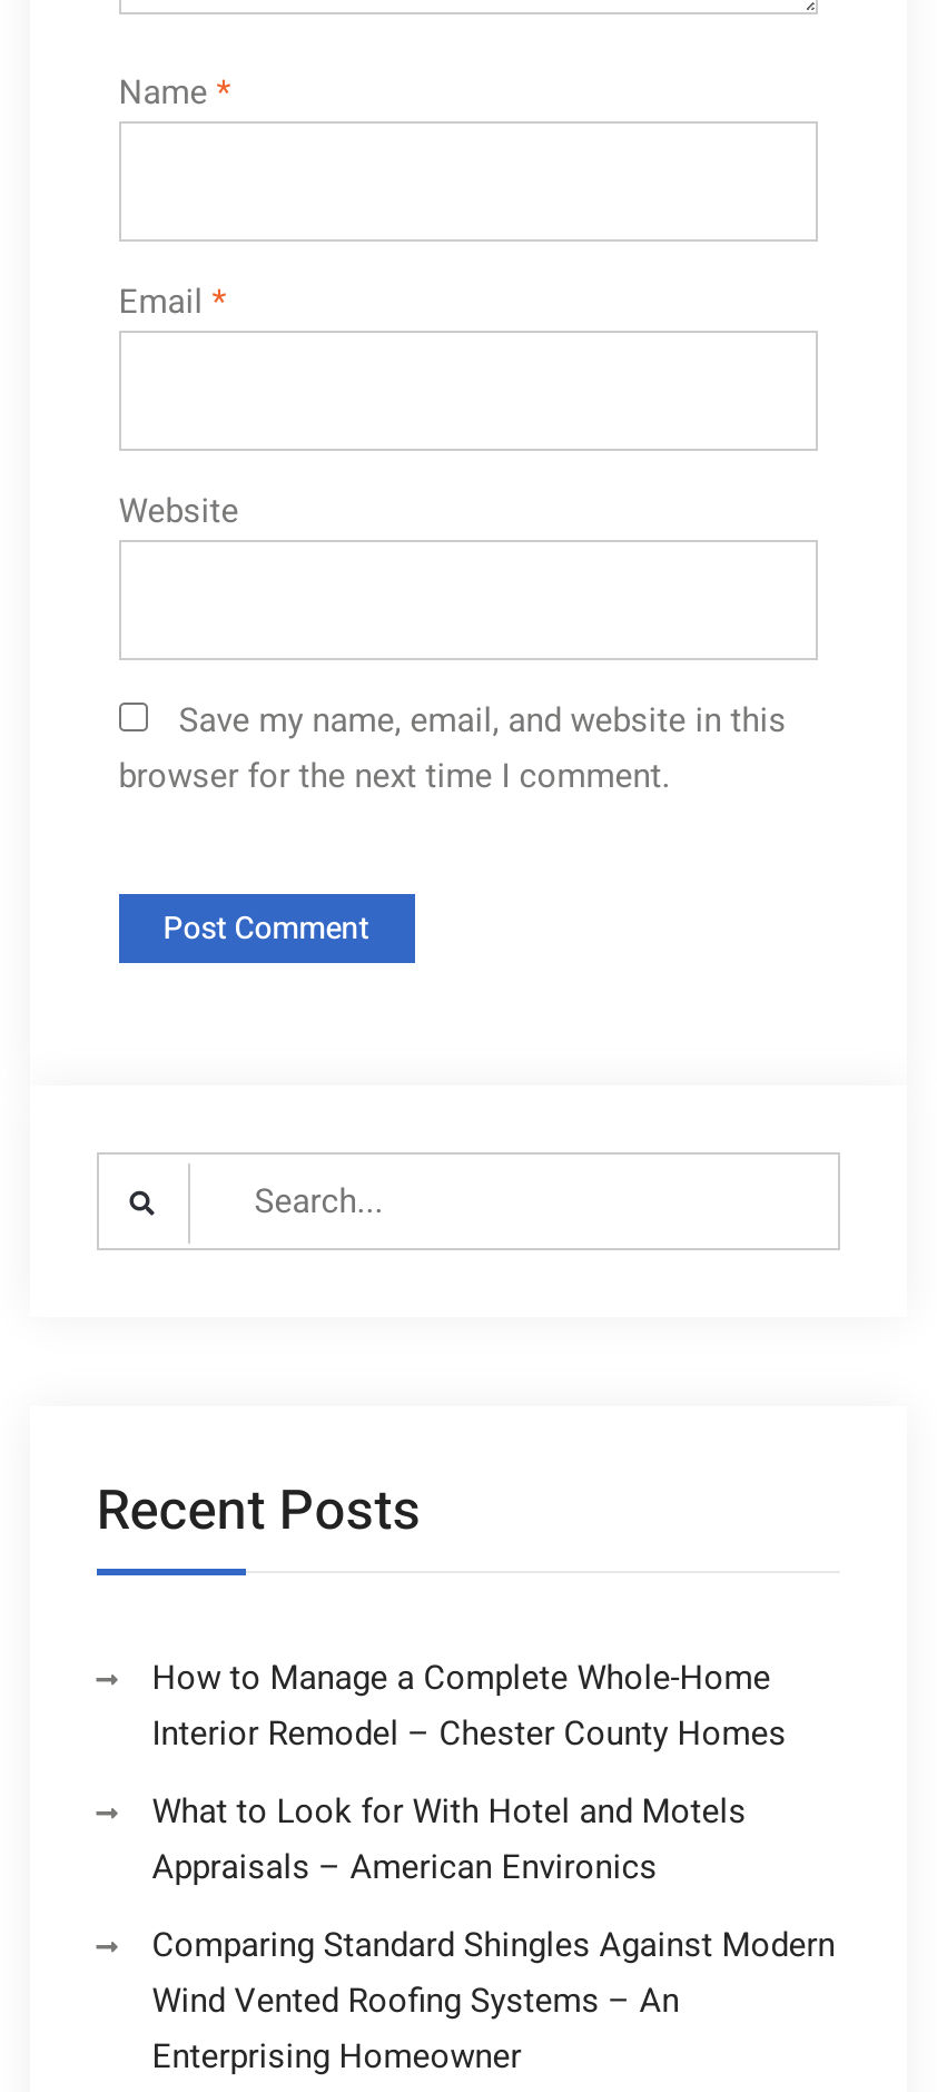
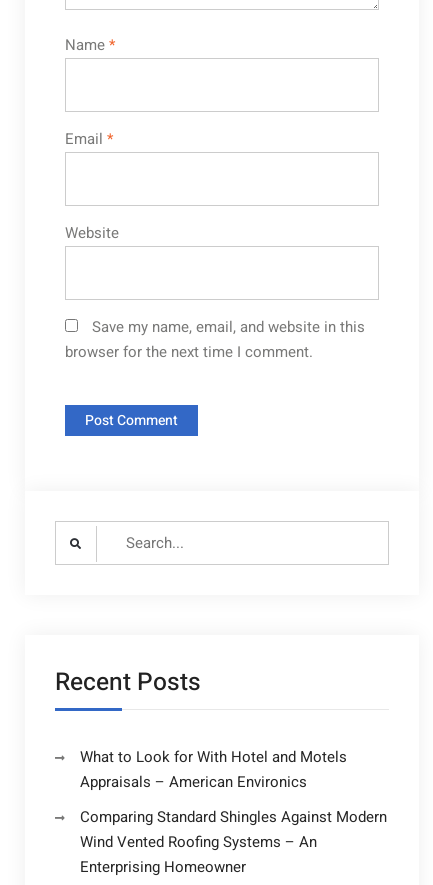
[152,1653,786,1758] How to Manage a Complete Whole-Home | Interior Remodel – Chester County Homes -> none

